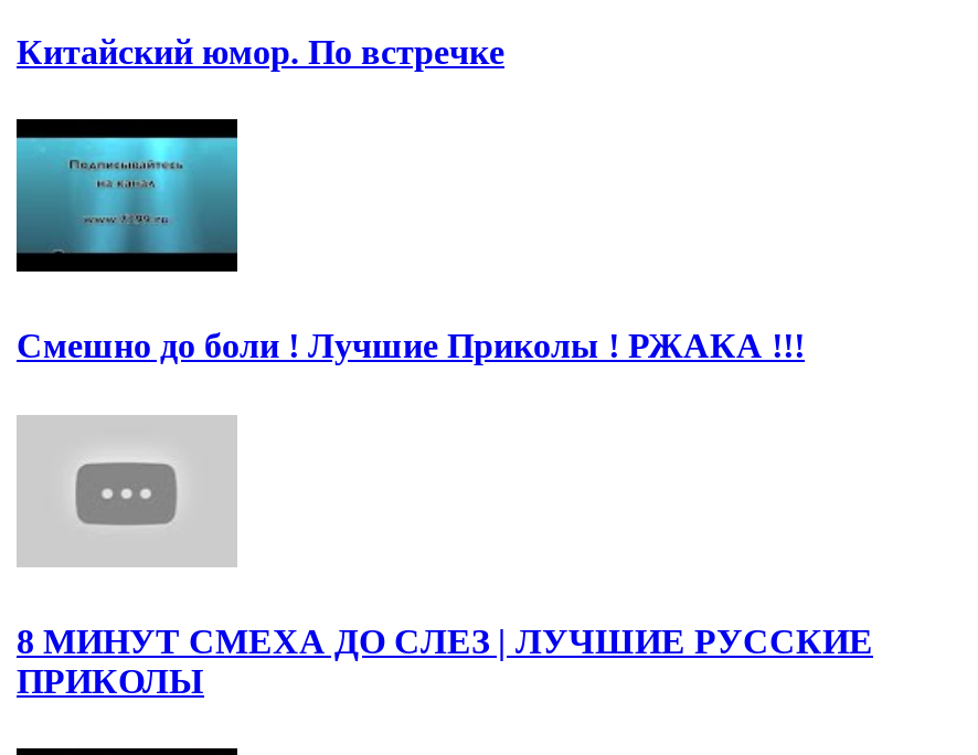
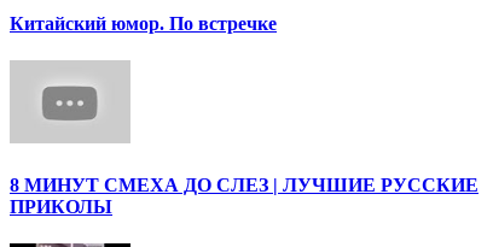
[14,118,805,365] [image] | Смешно до боли ! Лучшие Приколы ! РЖАКА !!! -> none

